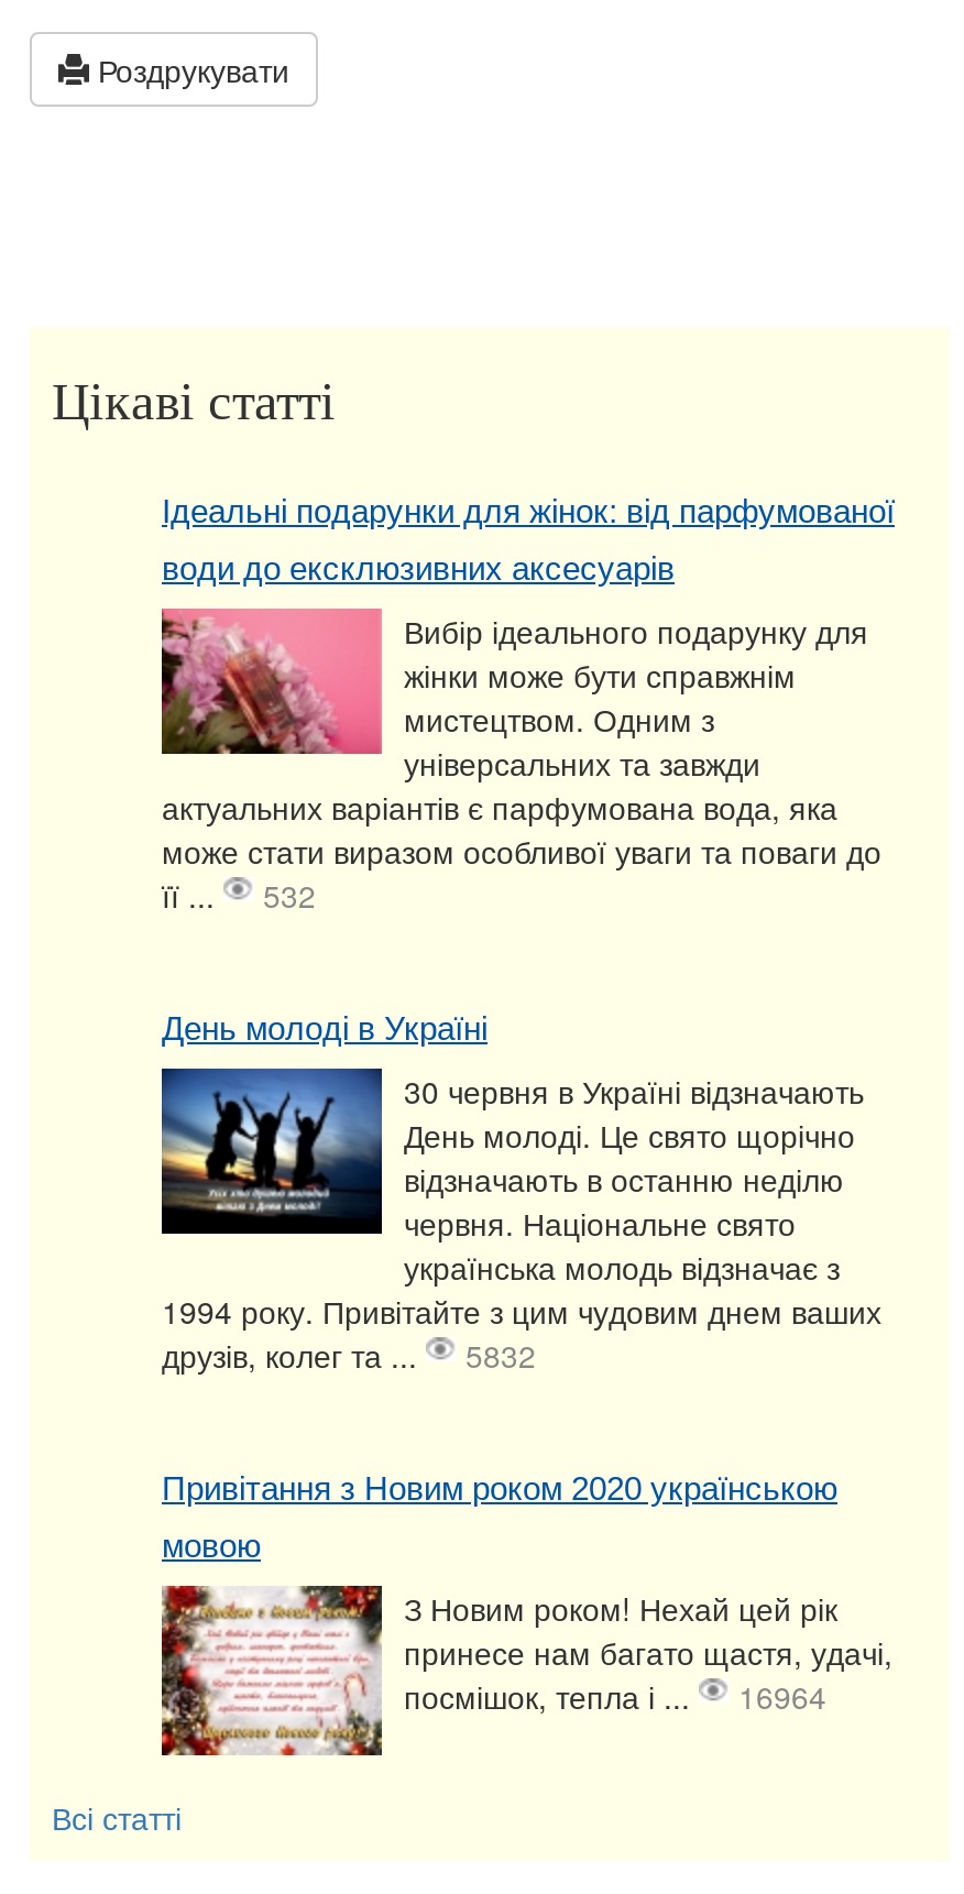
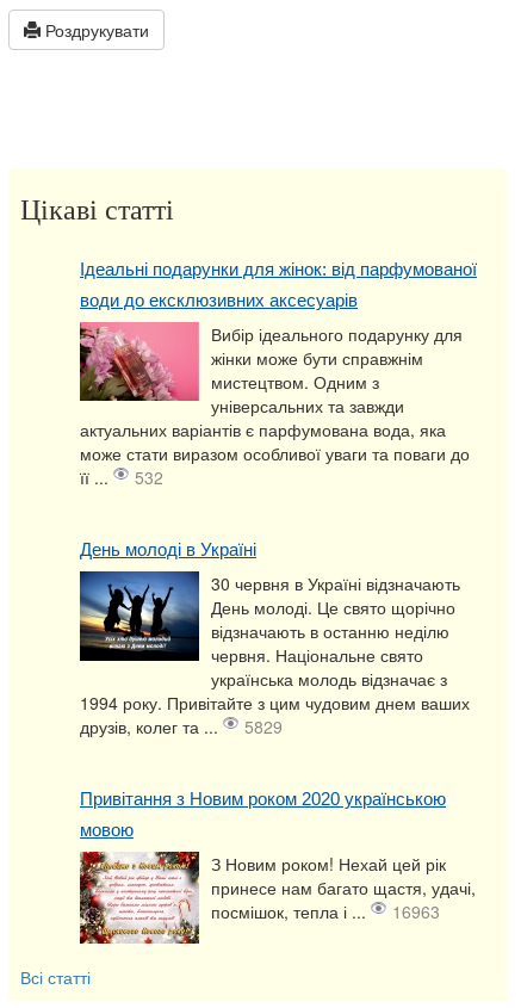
[162,1333,536,1377] друзів, колег та ... 5832 -> [80,715,283,739] друзів, колег та ... 5829
[404,1674,826,1718] посмішок, тепла і ... 16964 -> [211,900,440,924] посмішок, тепла і ... 16963

